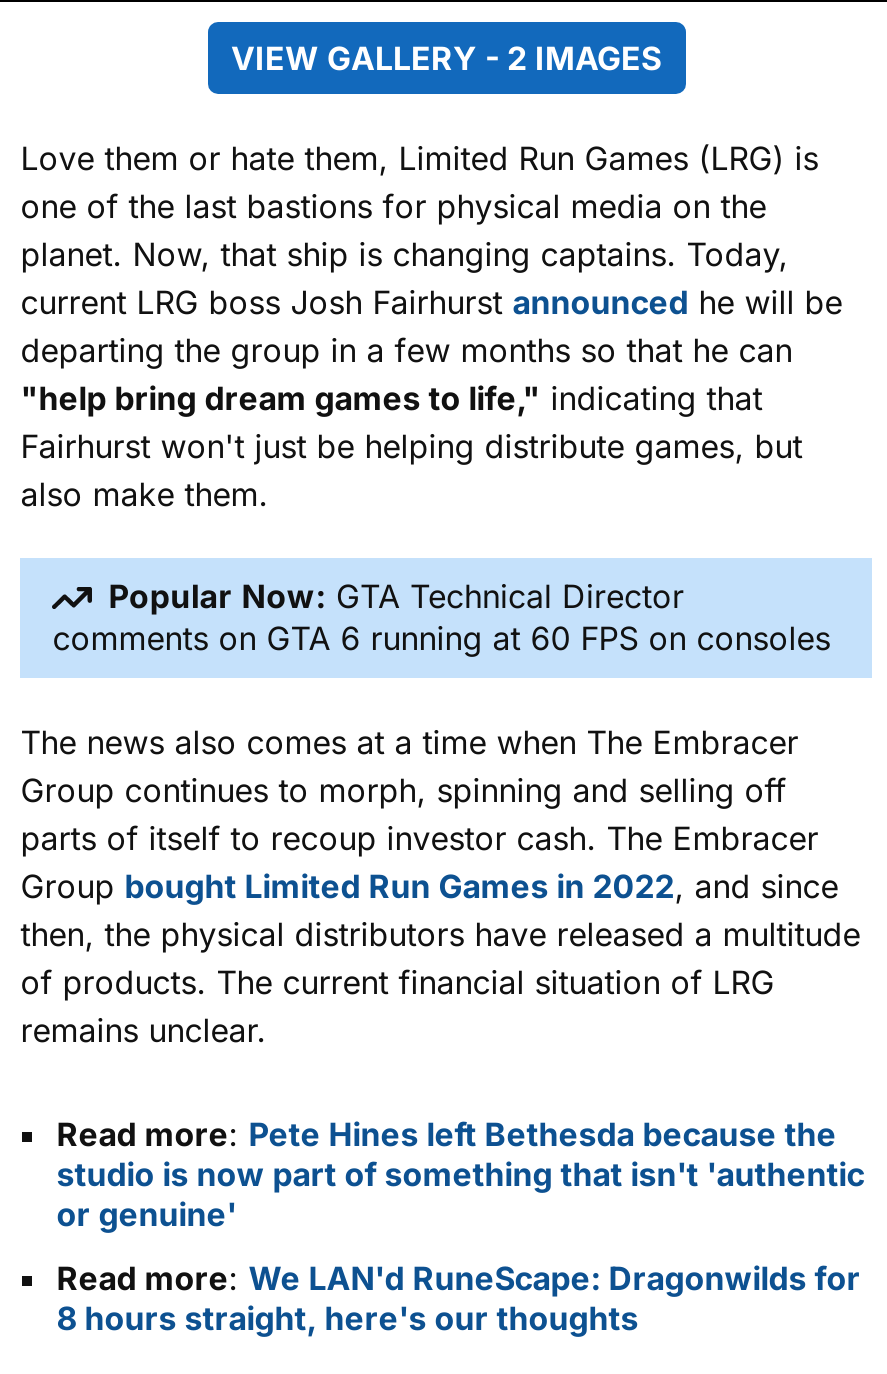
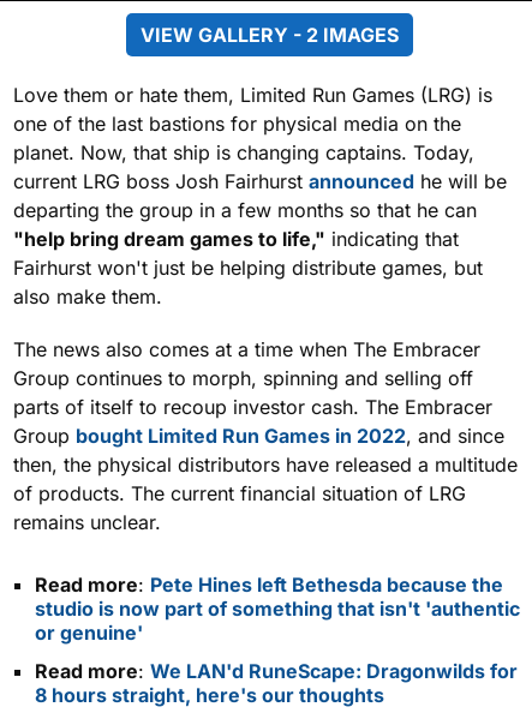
[52,575,830,659] Popular Now: GTA Technical Director | comments on GTA 6 running at 60 FPS on consoles -> none

